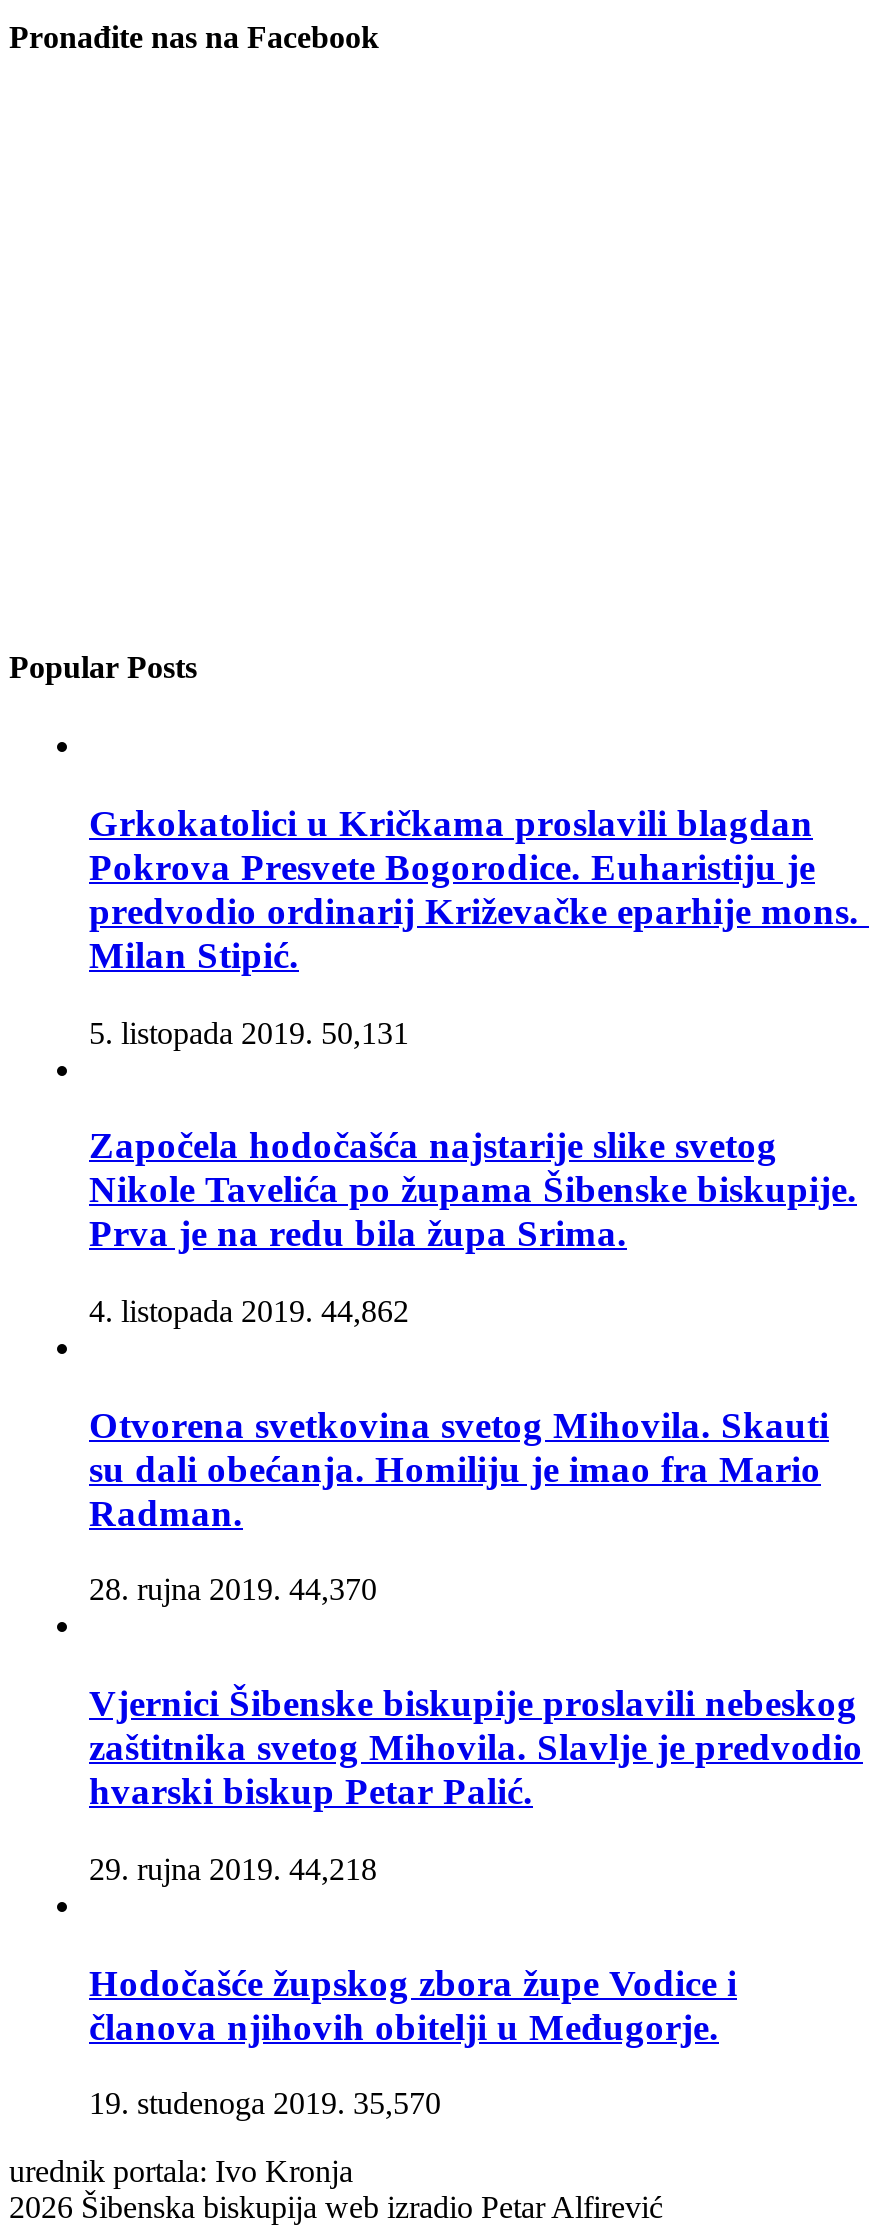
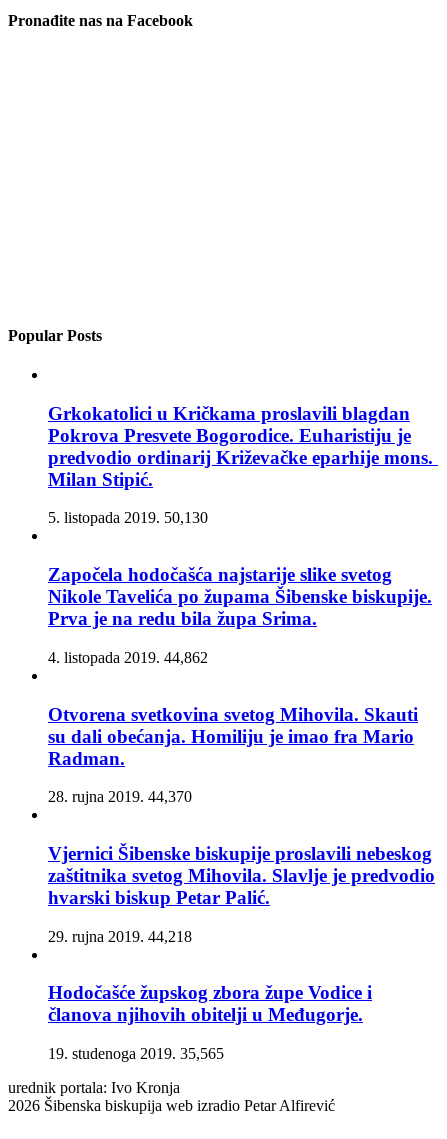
[89,1015,409,1049] 5. listopada 2019. 50,131 -> [48,509,208,526] 5. listopada 2019. 50,130
[89,2086,441,2120] 19. studenoga 2019. 35,570 -> [48,1045,224,1062] 19. studenoga 2019. 35,565

